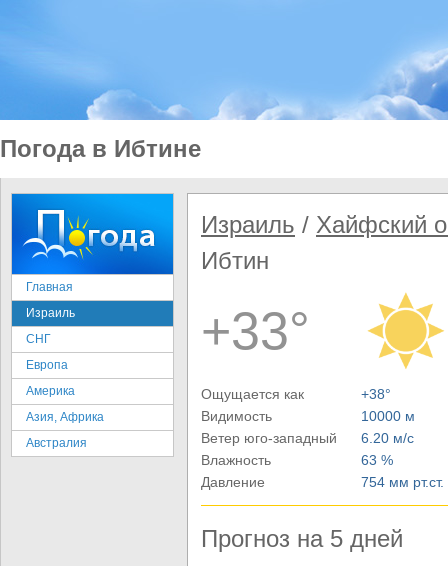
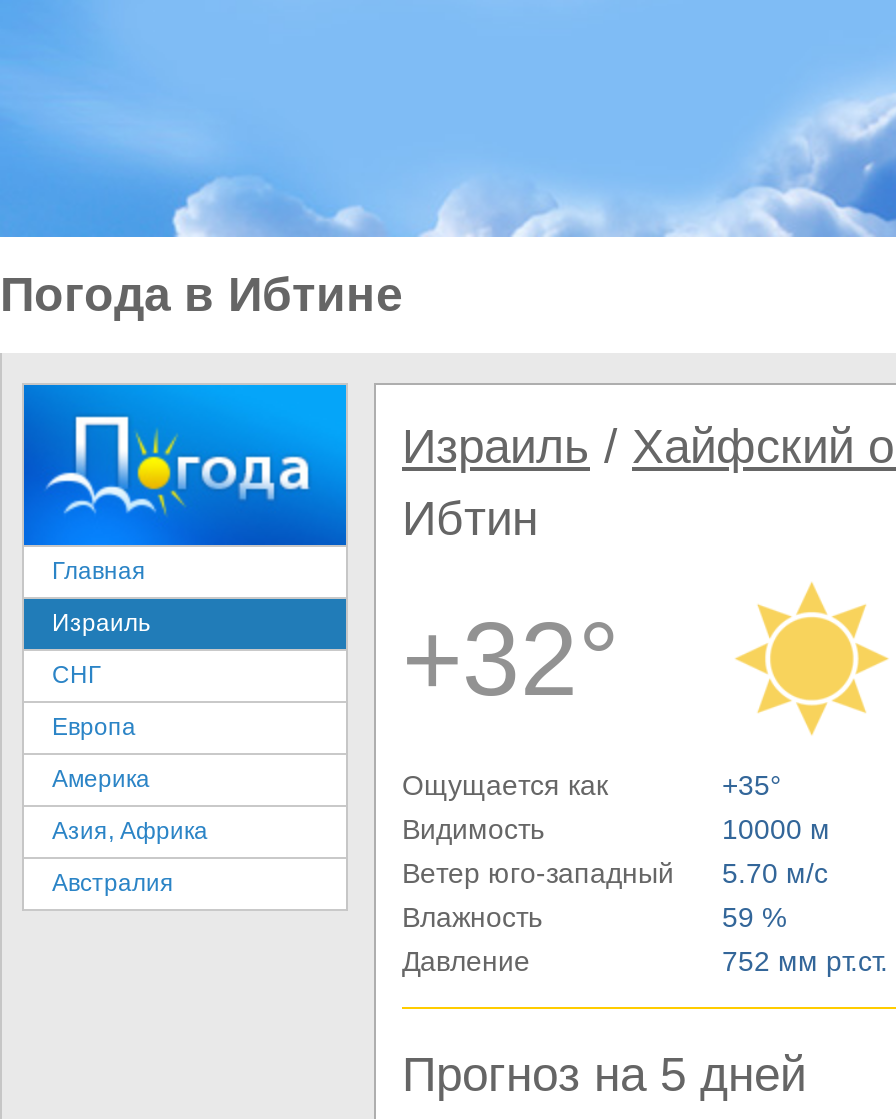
[201,302,310,360] +33° -> [402,601,620,717] +32°
[361,386,391,402] +38° -> [722,769,782,801] +35°
[201,430,414,446] Ветер юго-западный 6.20 м/с -> [402,857,828,889] Ветер юго-западный 5.70 м/с
[361,452,393,468] 63 % -> [722,901,786,933] 59 %
[361,474,444,490] 754 мм рт.ст. -> [722,945,888,977] 752 мм рт.ст.

